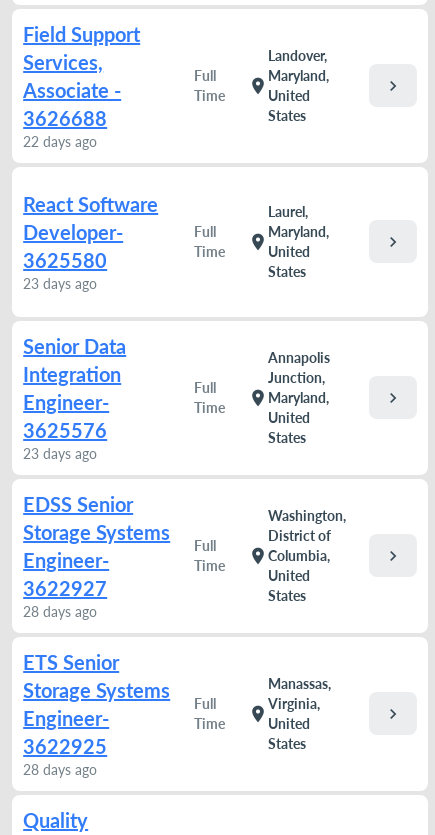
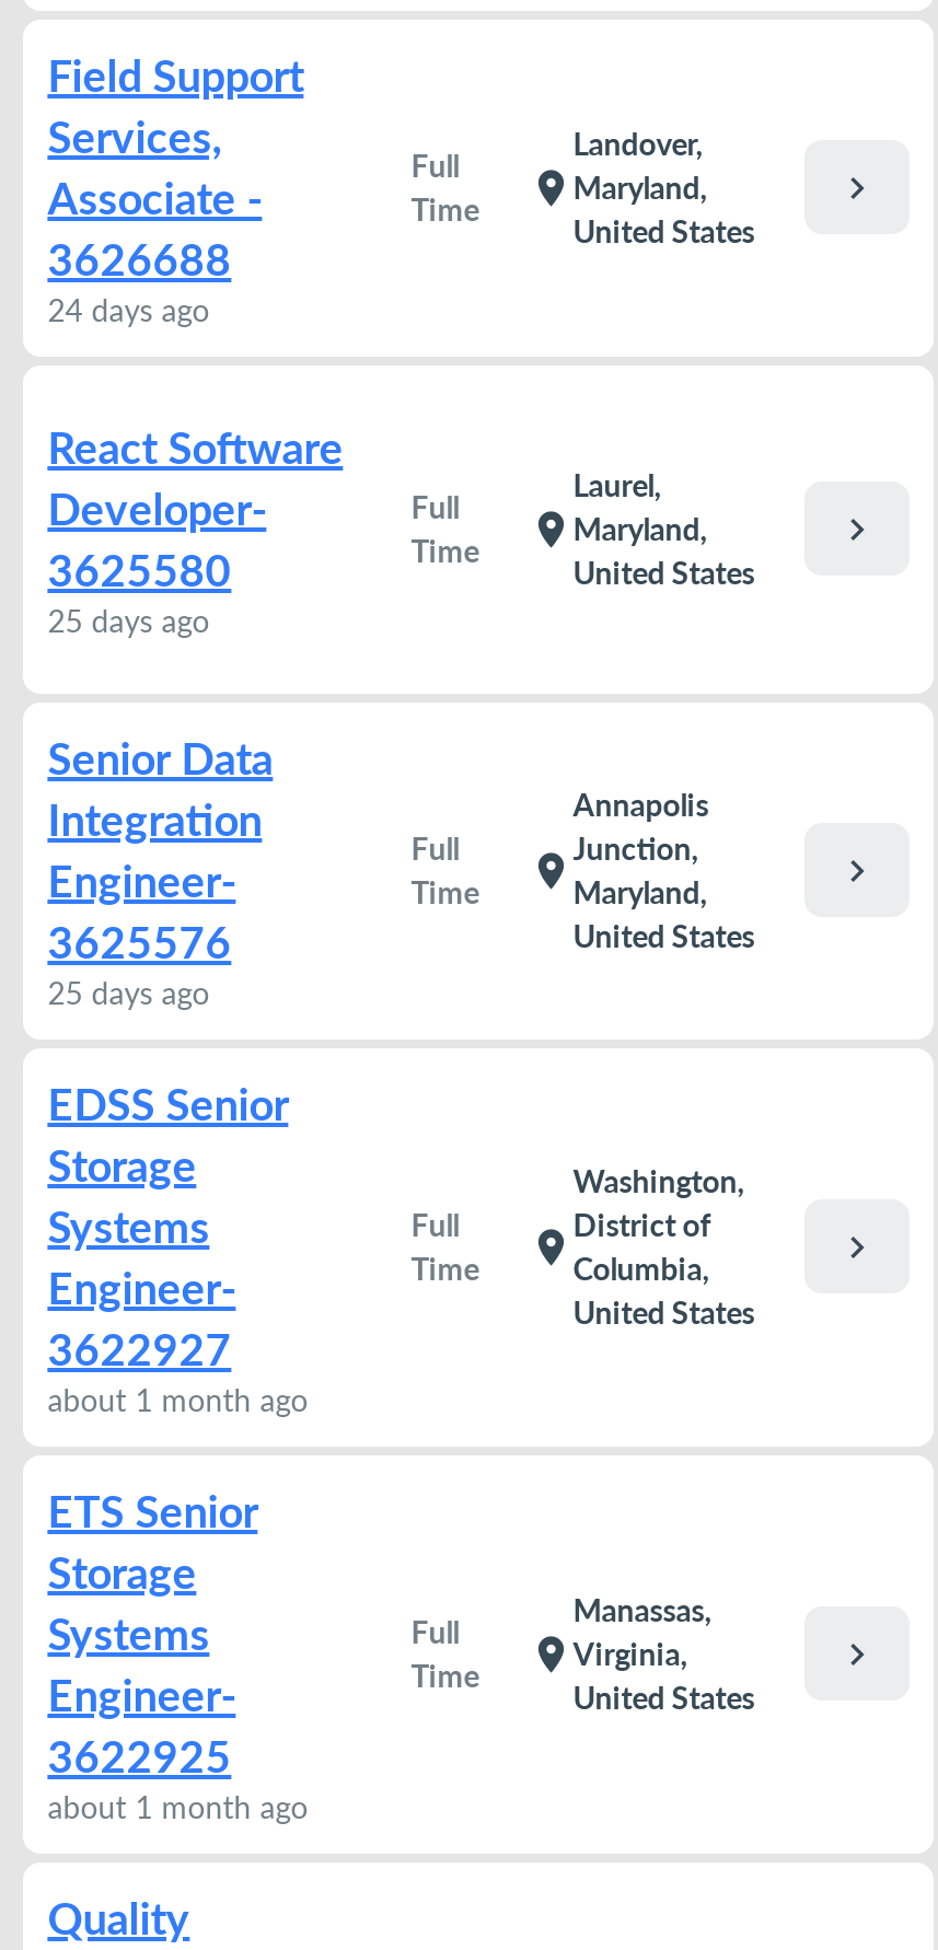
[23,133,97,150] 22 days ago -> [48,291,209,328] 24 days ago
[23,275,97,292] 23 days ago -> [48,602,209,639] 25 days ago
[23,445,97,462] 23 days ago -> [48,974,209,1011] 25 days ago
[23,603,97,620] 28 days ago -> [48,1381,308,1418] about 1 month ago
[23,761,97,778] 28 days ago -> [48,1788,308,1825] about 1 month ago

